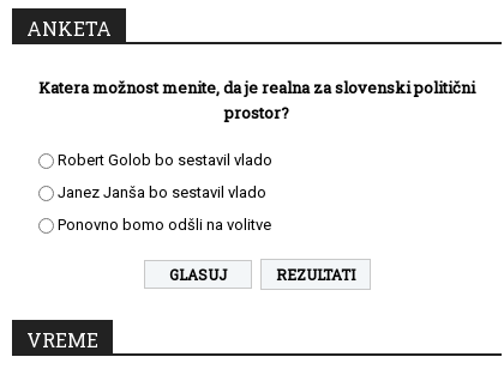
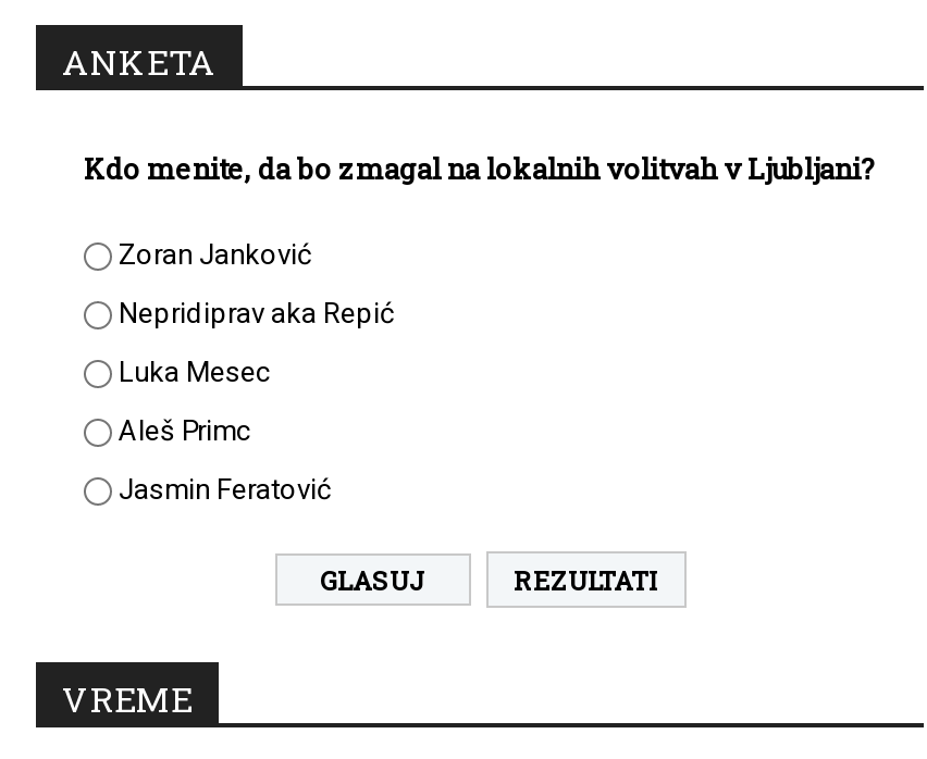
[38,76,475,233] Katera možnost menite, da je realna za slovenski politični | prostor? | Robert Golob bo sestavil vlado | Janez Janša bo sestavil vlado | Ponovno bomo odšli na volitve -> [84,149,876,505] Kdo menite, da bo zmagal na lokalnih volitvah v Ljubljani? | Zoran Janković | Nepridiprav aka Repić | Luka Mesec | Aleš Primc | Jasmin Feratović

